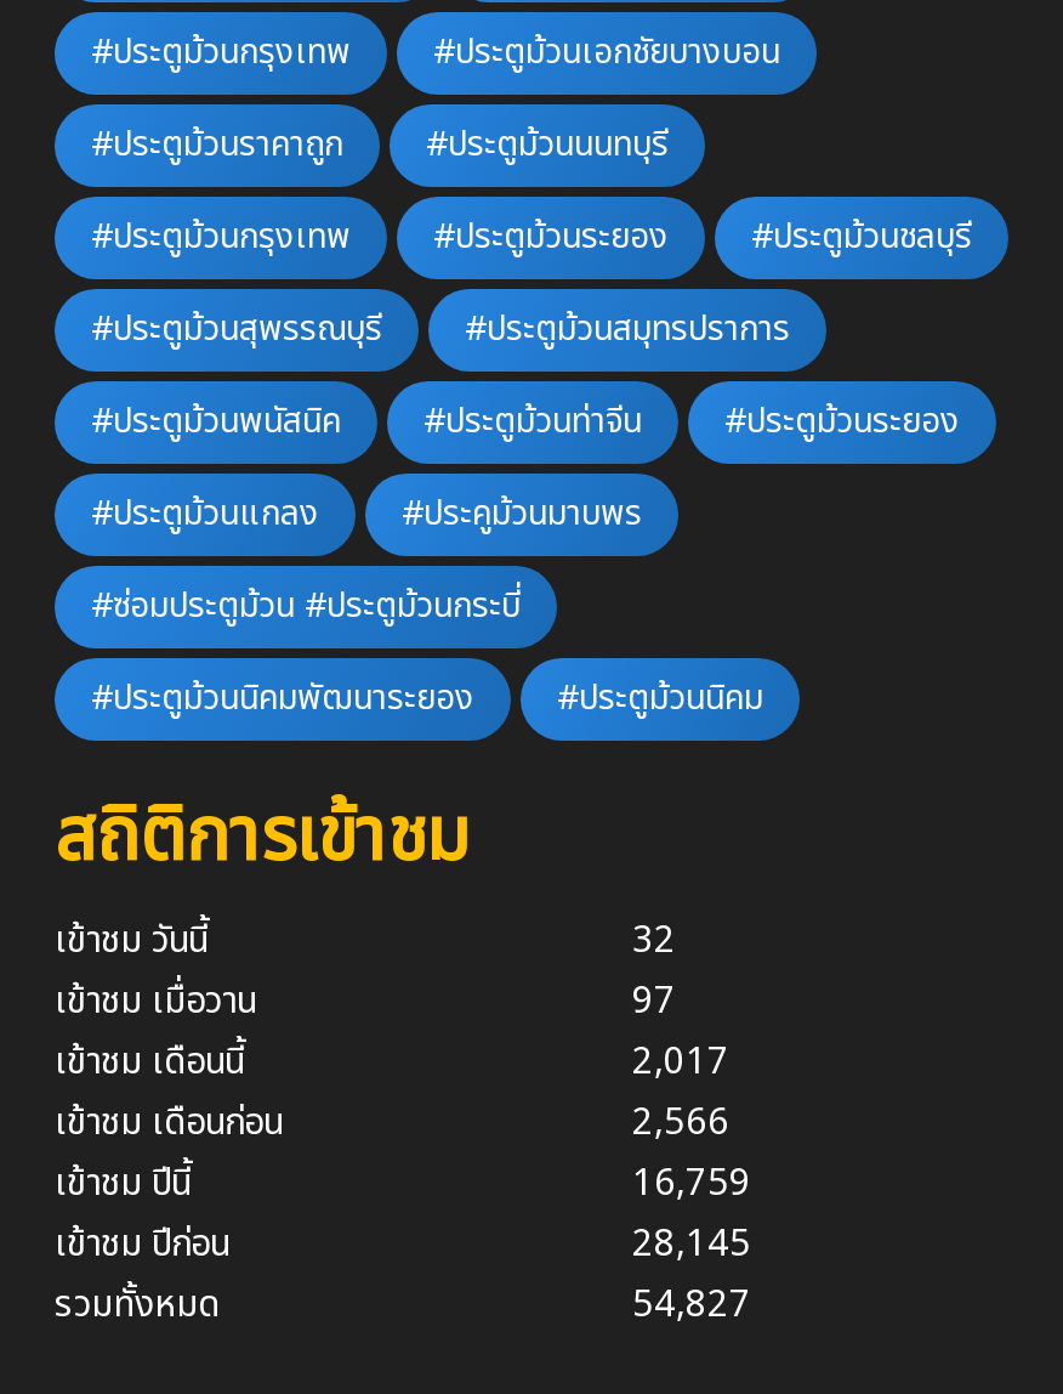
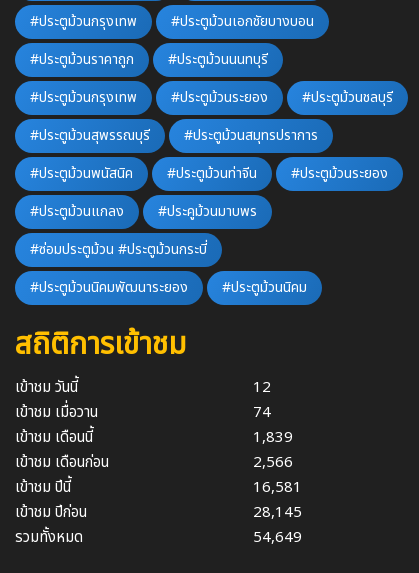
[632,913,676,969] 32 -> [253,376,271,399] 12
[632,973,676,1029] 97 -> [253,401,271,424] 74
[632,1034,729,1090] 2,017 -> [253,426,293,449] 1,839
[632,1156,751,1211] 16,759 -> [253,476,302,499] 16,581
[632,1277,751,1333] 54,827 -> [253,526,302,549] 54,649

